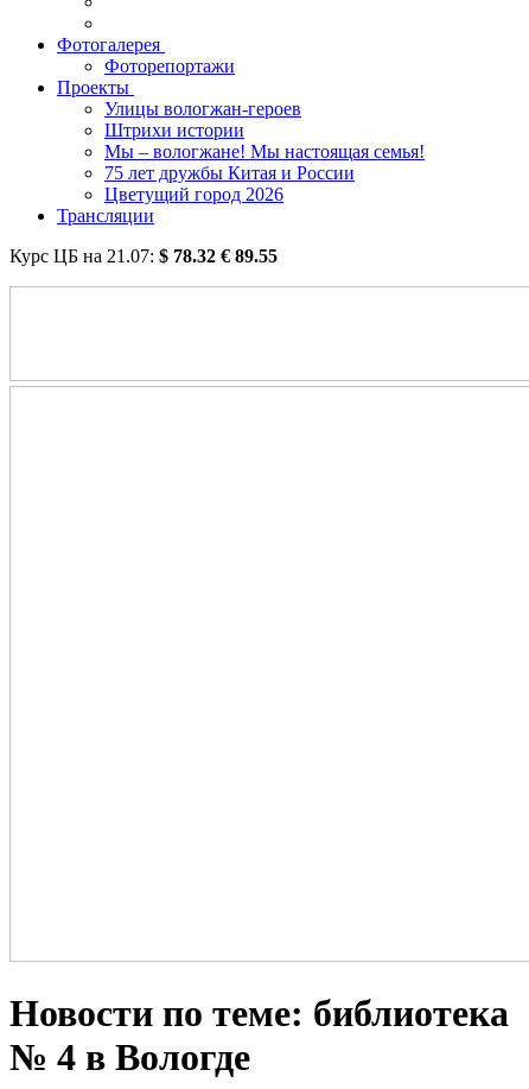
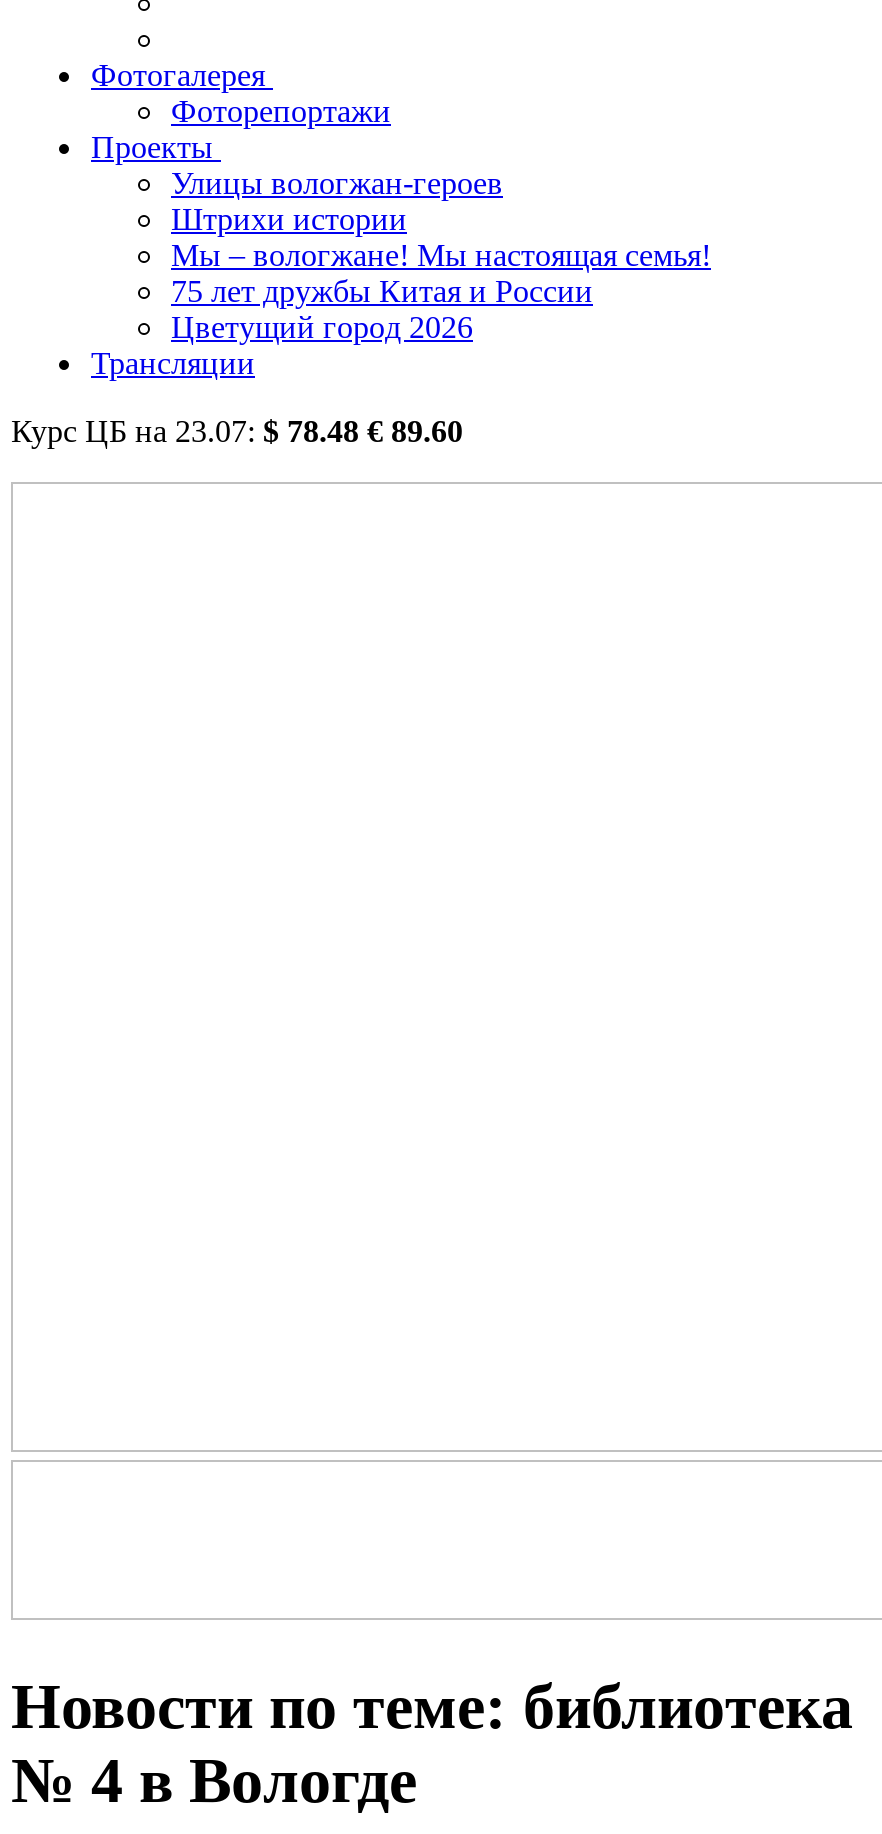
[9,246,278,266] Курс ЦБ на 21.07: $78.32 €89.55 -> [11,414,463,448] Курс ЦБ на 23.07: $78.48 €89.60

